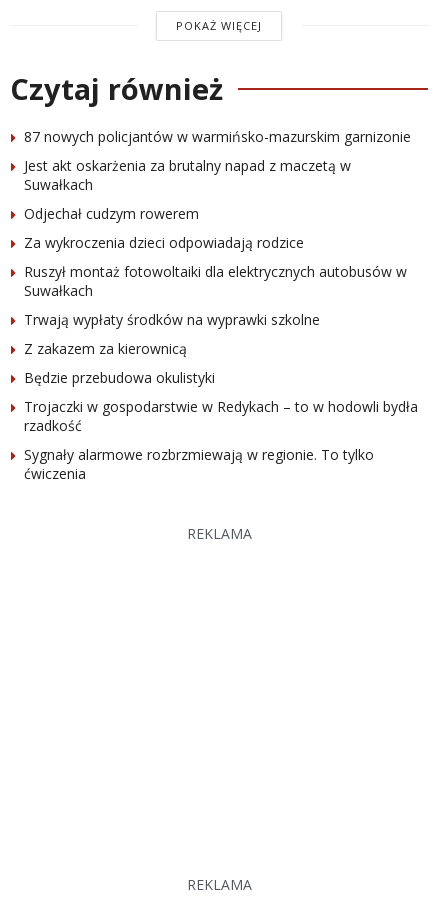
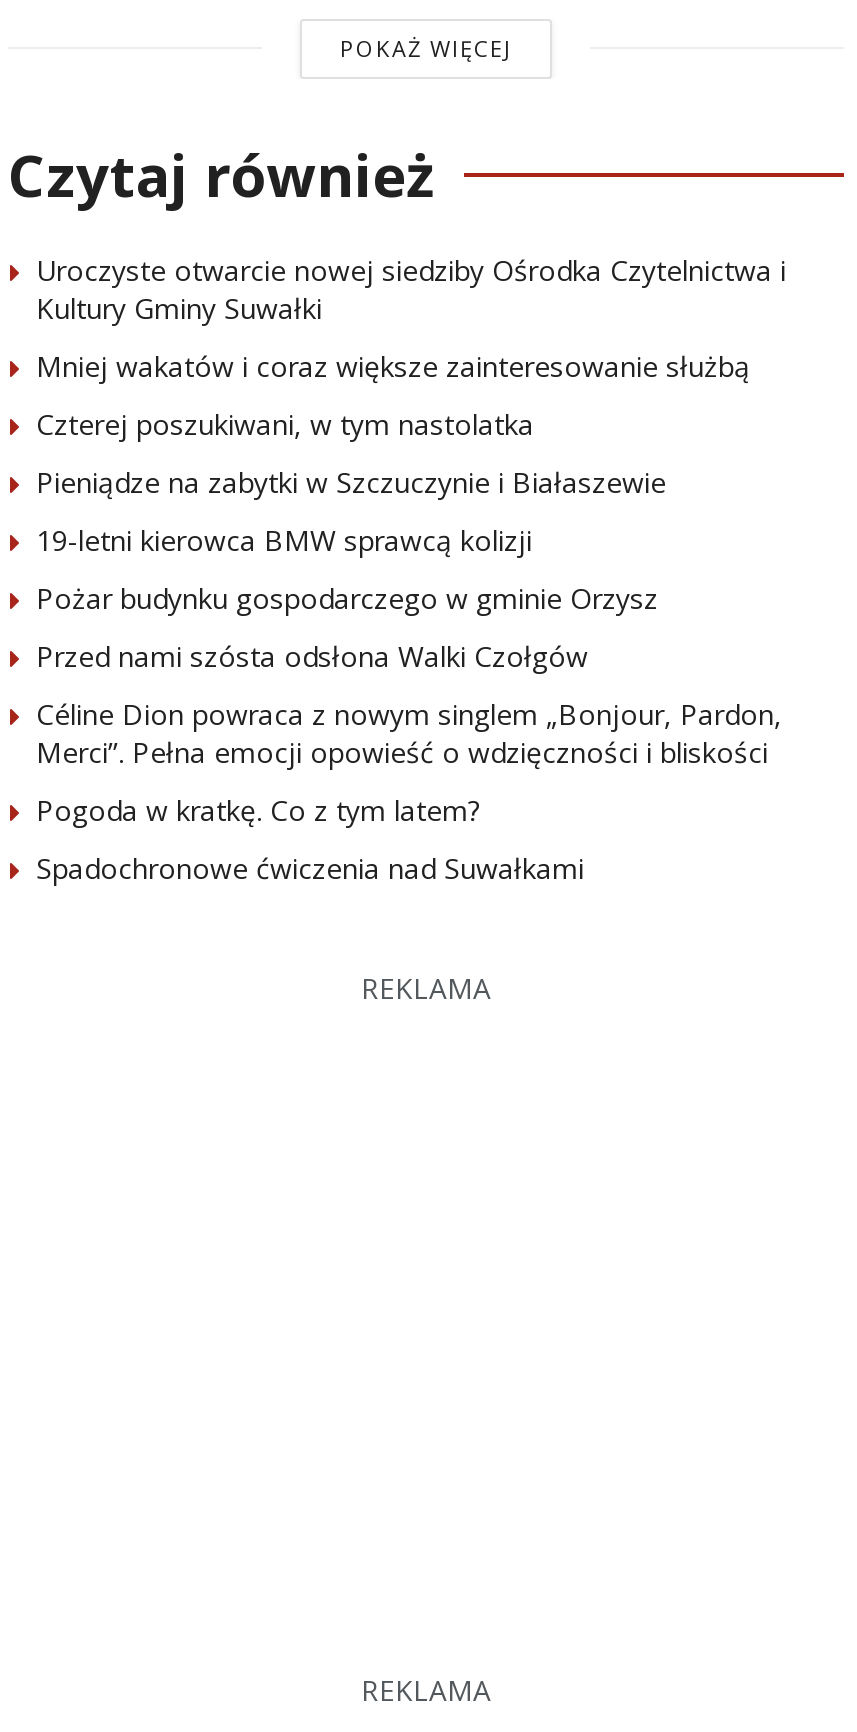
[24,127,411,146] 87 nowych policjantów w warmińsko-mazurskim garnizonie -> [36,251,786,327] Uroczyste otwarcie nowej siedziby Ośrodka Czytelnictwa i | Kultury Gminy Suwałki
[24,156,351,194] Jest akt oskarżenia za brutalny napad z maczetą w | Suwałkach -> [36,347,750,385] Mniej wakatów i coraz większe zainteresowanie służbą
[24,204,199,223] Odjechał cudzym rowerem -> [36,405,534,443] Czterej poszukiwani, w tym nastolatka
[24,233,304,252] Za wykroczenia dzieci odpowiadają rodzice -> [36,463,666,501] Pieniądze na zabytki w Szczuczynie i Białaszewie
[24,262,407,300] Ruszył montaż fotowoltaiki dla elektrycznych autobusów w | Suwałkach -> [36,521,532,559] 19-letni kierowca BMW sprawcą kolizji
[24,310,320,329] Trwają wypłaty środków na wyprawki szkolne -> [36,579,658,617] Pożar budynku gospodarczego w gminie Orzysz
[24,339,187,358] Z zakazem za kierownicą -> [36,637,588,675] Przed nami szósta odsłona Walki Czołgów
[24,368,215,387] Będzie przebudowa okulistyki -> [36,695,782,771] Céline Dion powraca z nowym singlem „Bonjour, Pardon, | Merci”. Pełna emocji opowieść o wdzięczności i bliskości
[24,397,418,435] Trojaczki w gospodarstwie w Redykach – to w hodowli bydła | rzadkość -> [36,791,480,829] Pogoda w kratkę. Co z tym latem?
[24,445,374,483] Sygnały alarmowe rozbrzmiewają w regionie. To tylko | ćwiczenia -> [36,849,584,887] Spadochronowe ćwiczenia nad Suwałkami

